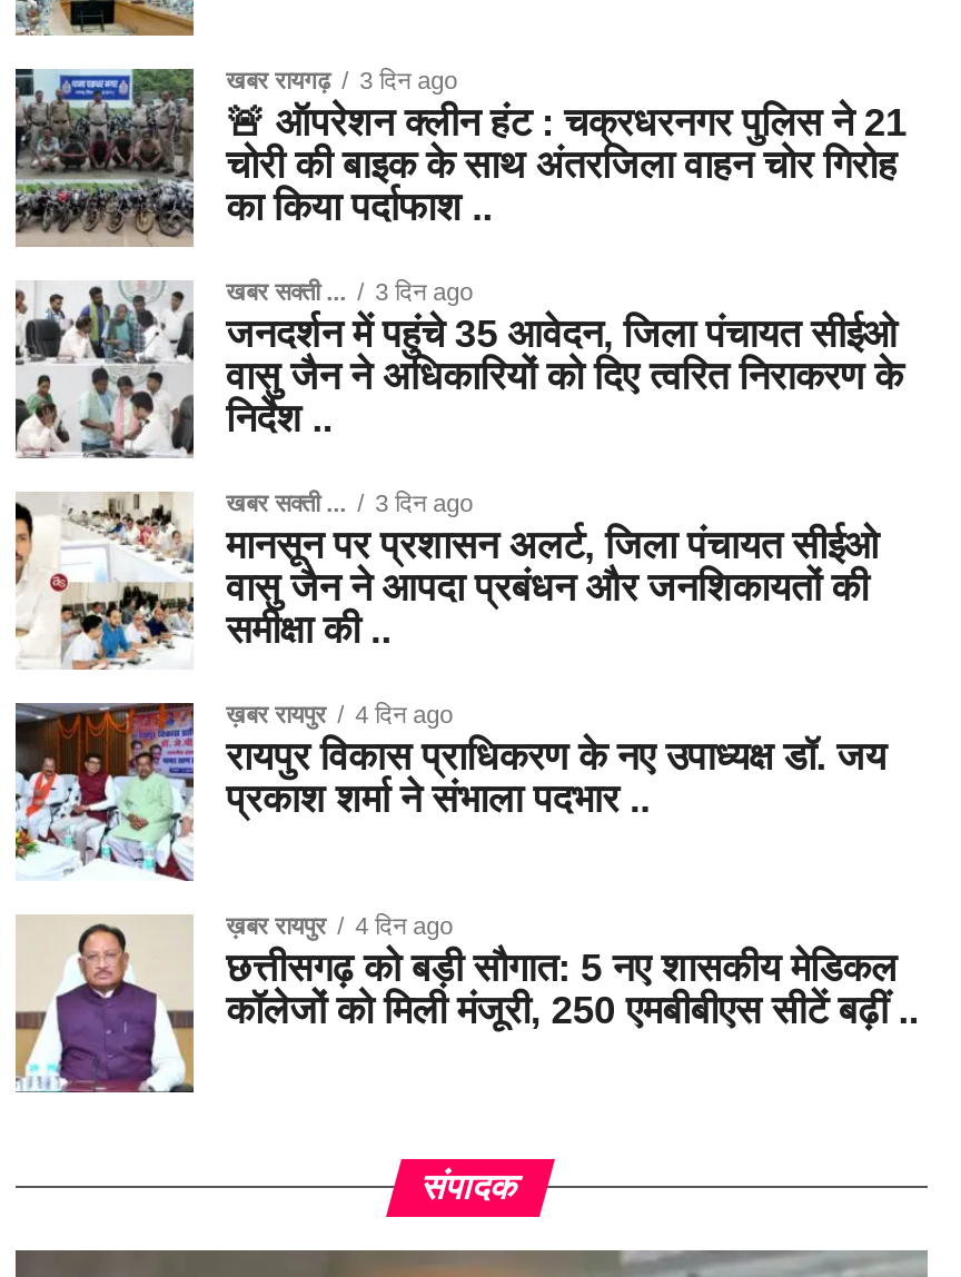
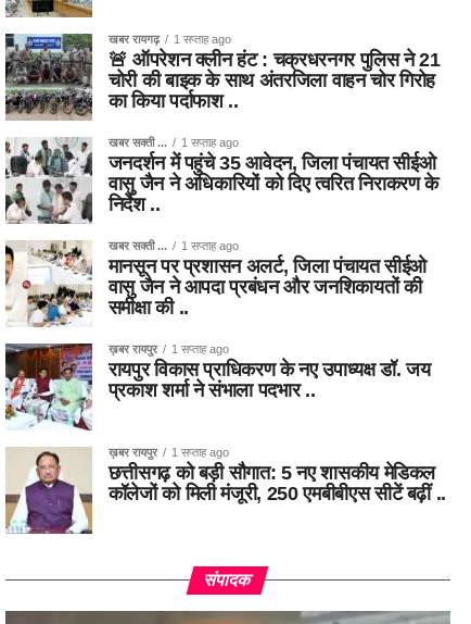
[226,66,458,93] खबर रायगढ़ 3 दिन ago -> [108,32,231,45] खबर रायगढ़ 1 सप्ताह ago
[226,278,473,304] खबर सक्ती ... 3 दिन ago -> [108,136,238,149] खबर सक्ती ... 1 सप्ताह ago
[226,489,473,516] खबर सक्ती ... 3 दिन ago -> [108,239,238,252] खबर सक्ती ... 1 सप्ताह ago
[226,700,453,727] ख़बर रायपुर 4 दिन ago -> [108,342,229,355] ख़बर रायपुर 1 सप्ताह ago
[226,912,453,938] ख़बर रायपुर 4 दिन ago -> [108,445,229,459] ख़बर रायपुर 1 सप्ताह ago

